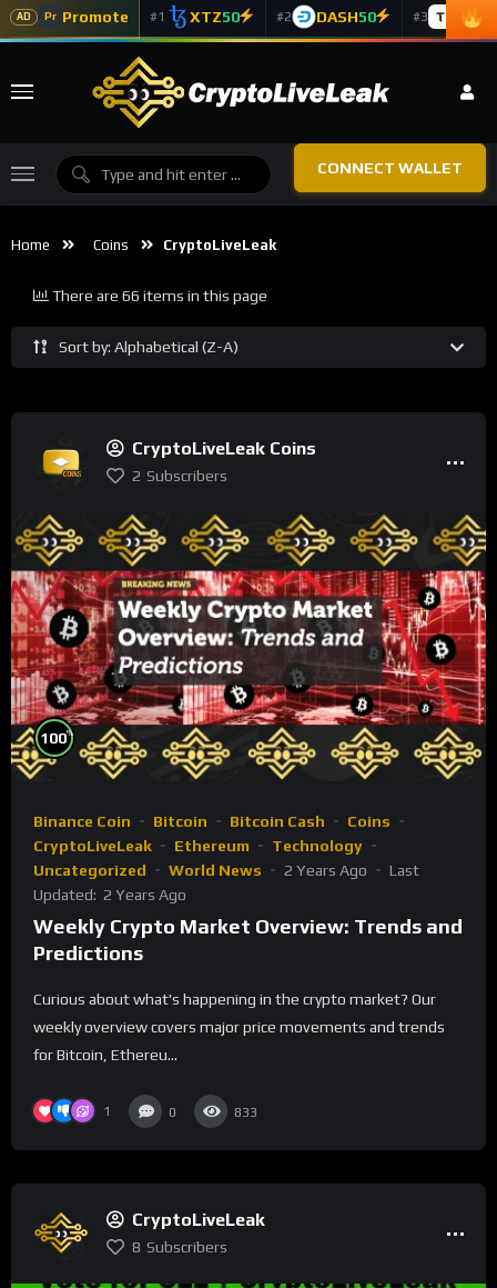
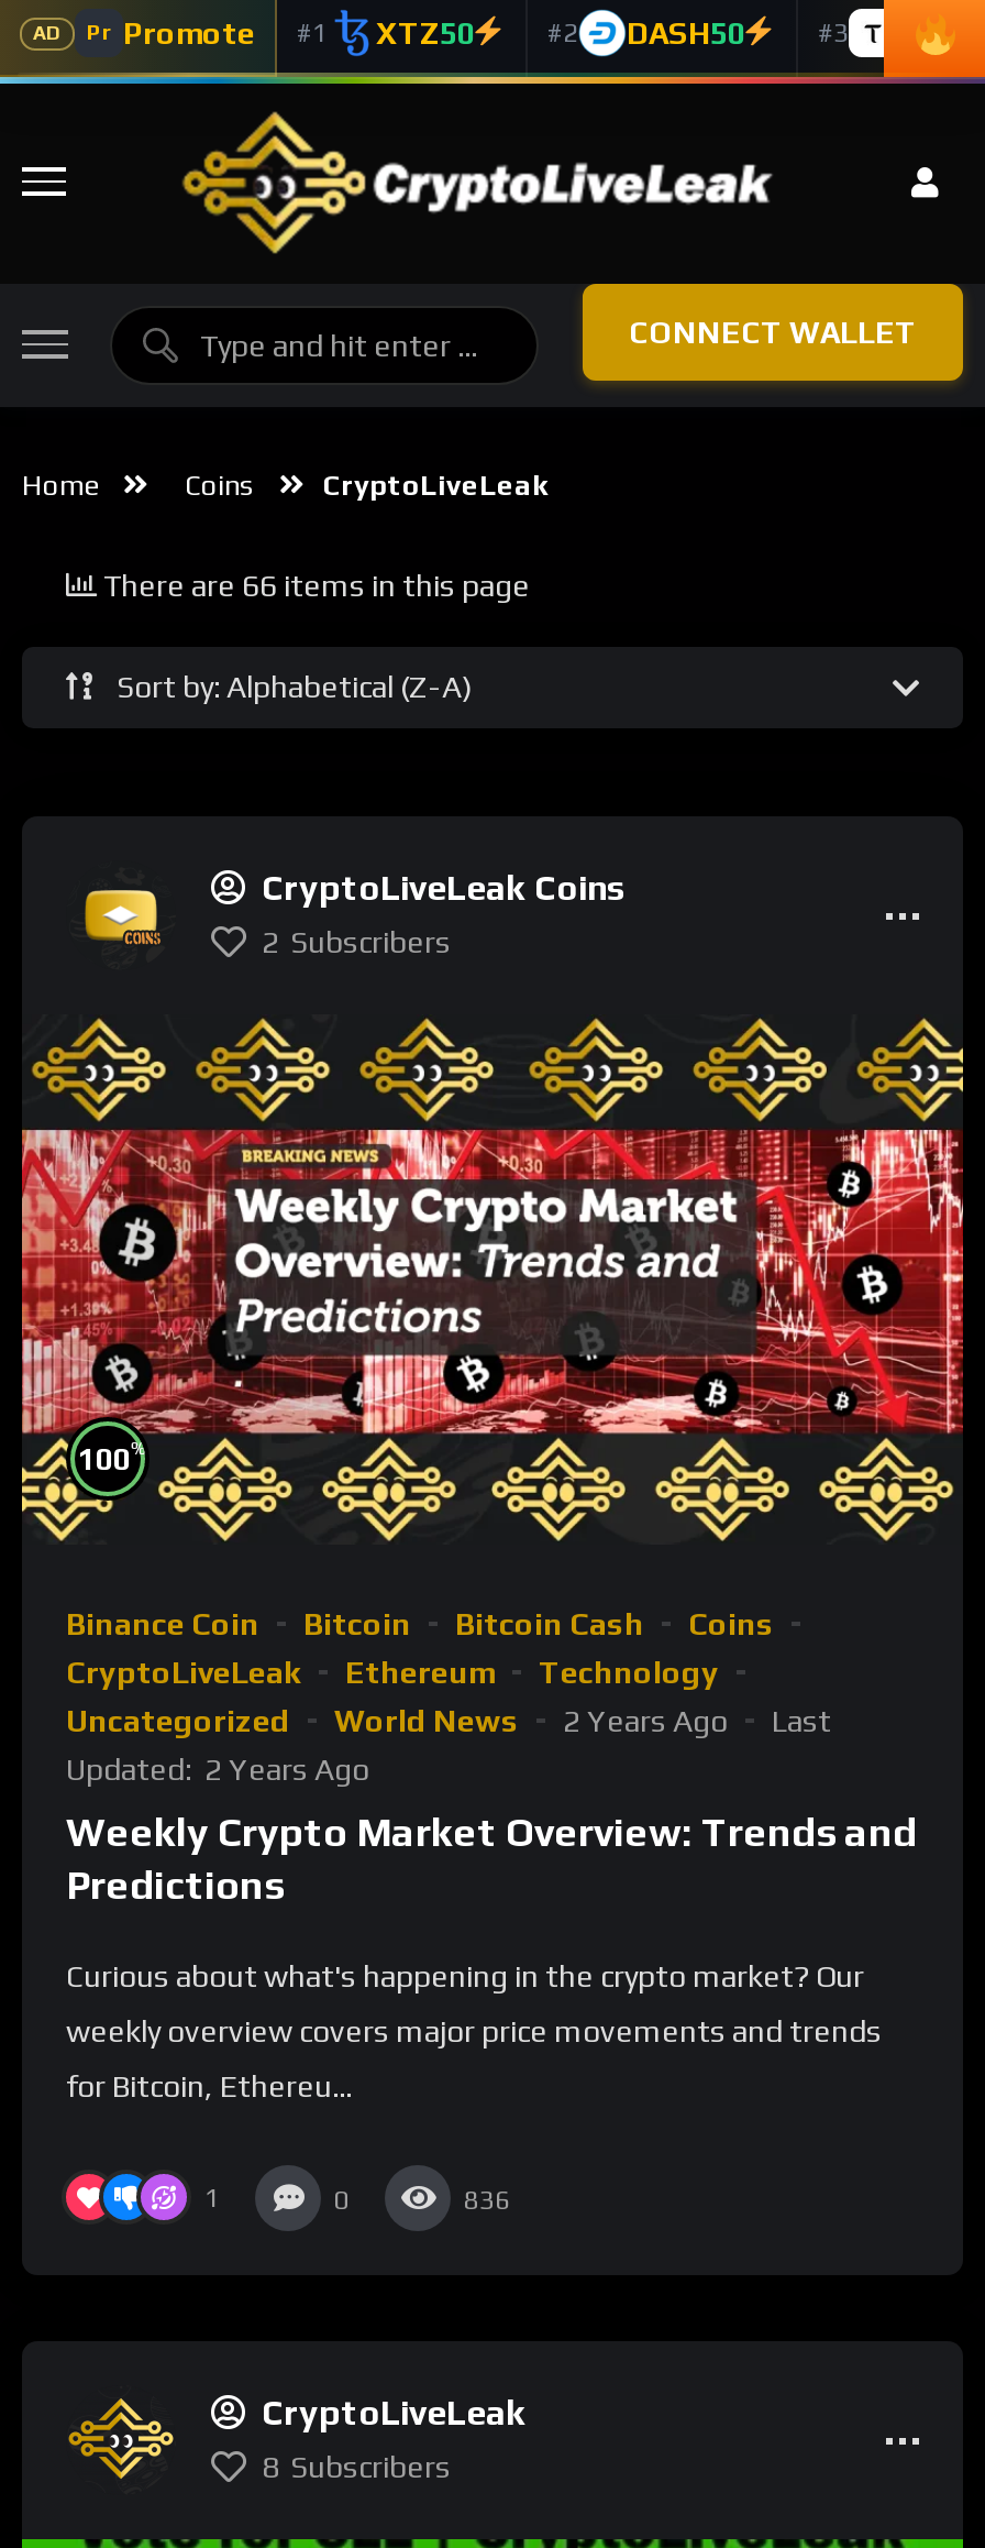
[234,1104,257,1120] 833 -> [464,2185,510,2216] 836

